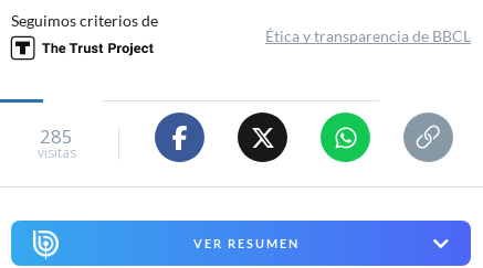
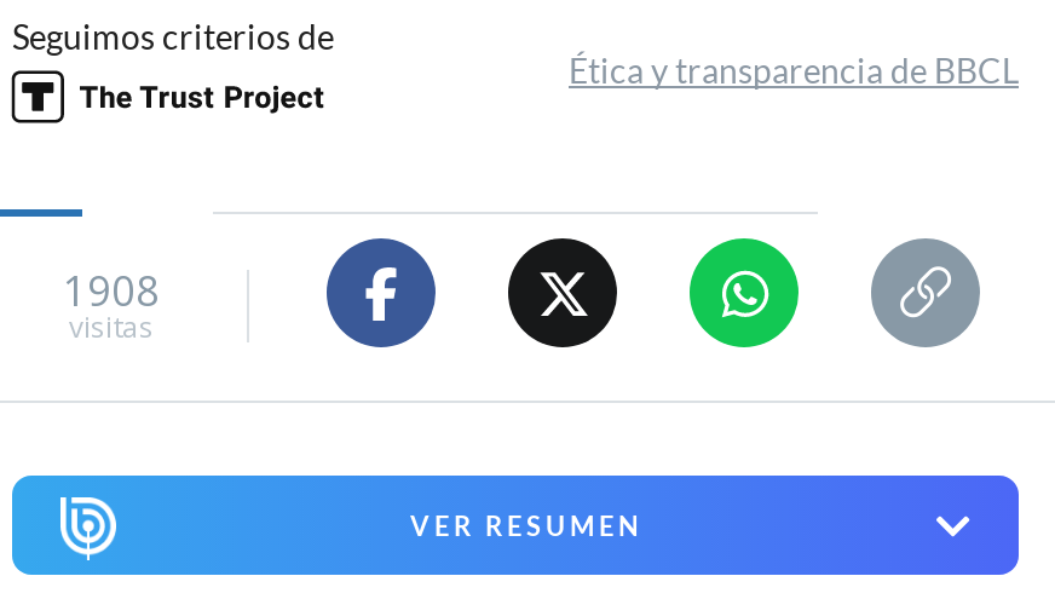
[40,124,73,149] 285 -> [63,263,160,318] 1908

